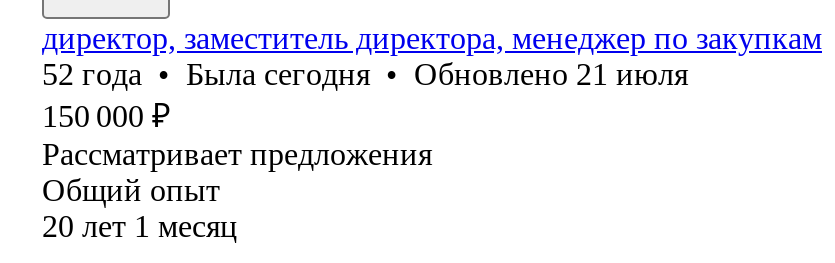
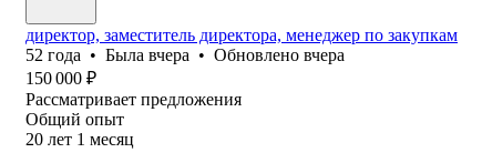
[42,57,688,91] 52 года • Была сегодня • Обновлено 21 июля -> [25,45,345,64] 52 года • Была вчера • Обновлено вчера

